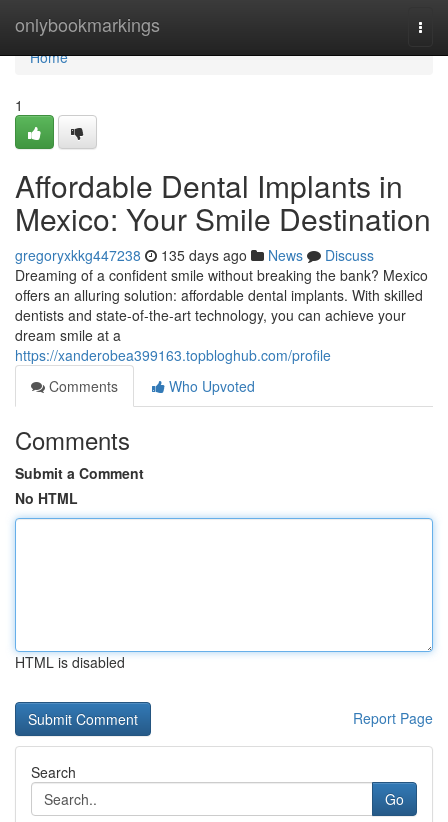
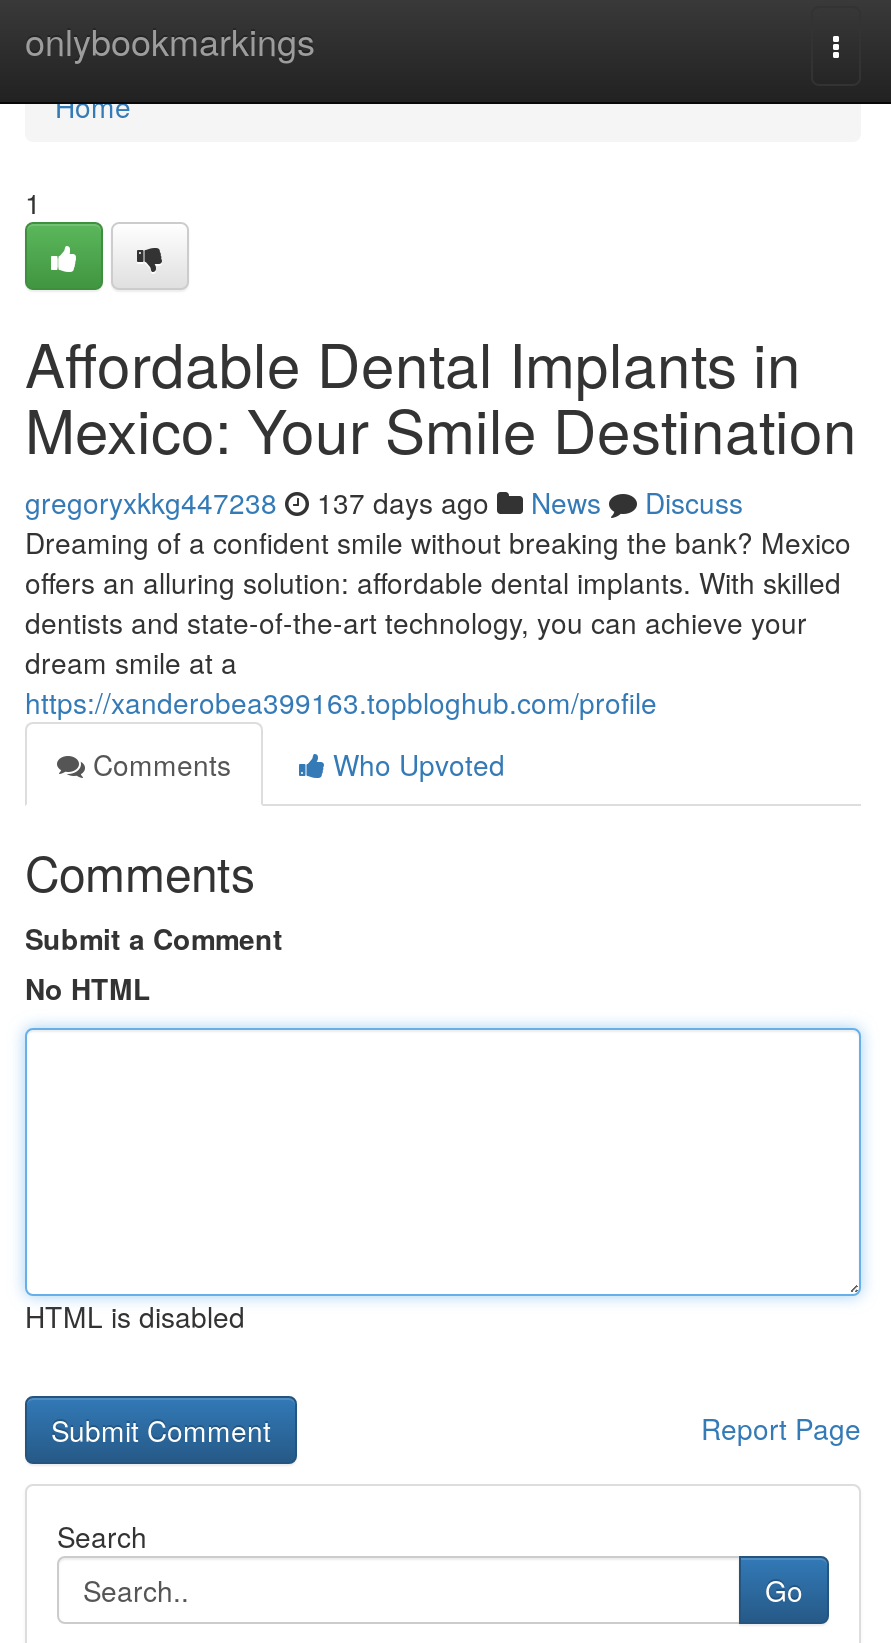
[15,245,374,265] gregoryxkkg447238 135 days ago News Discuss -> [25,482,743,522] gregoryxkkg447238 137 days ago News Discuss

